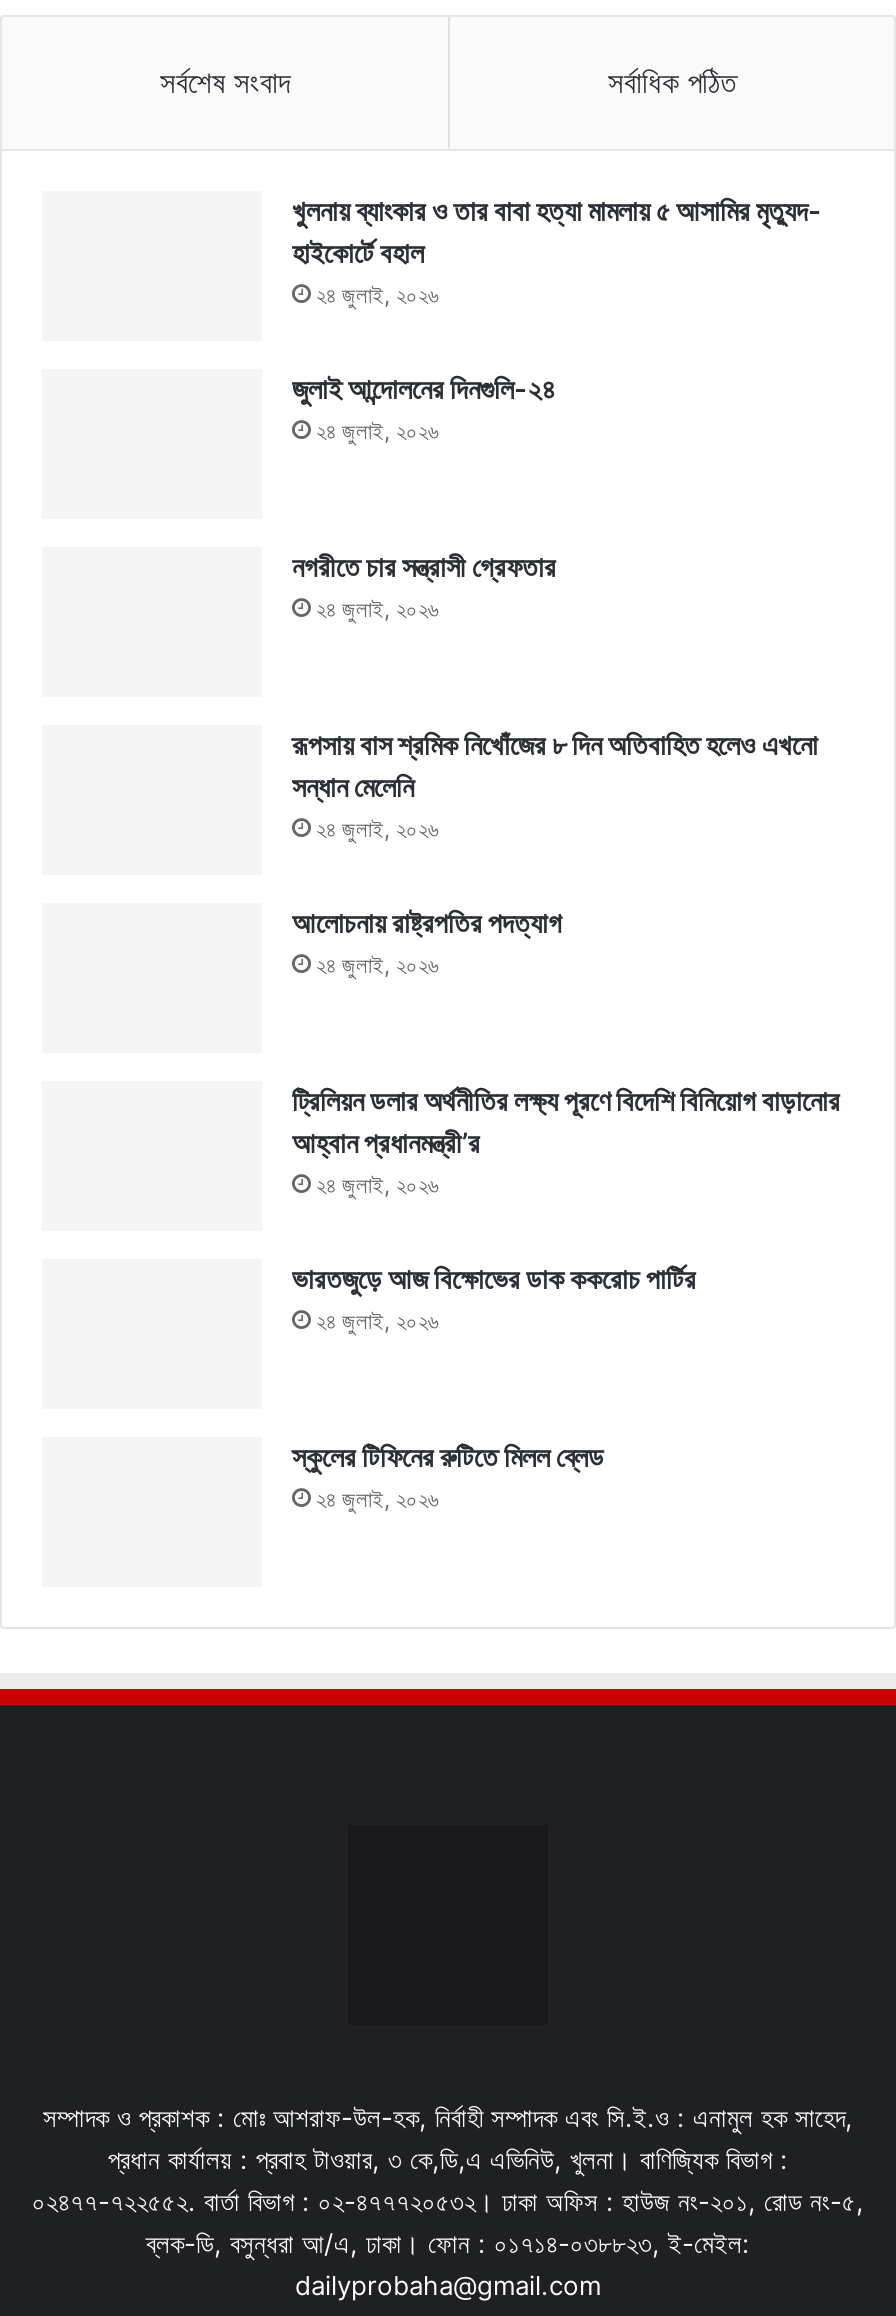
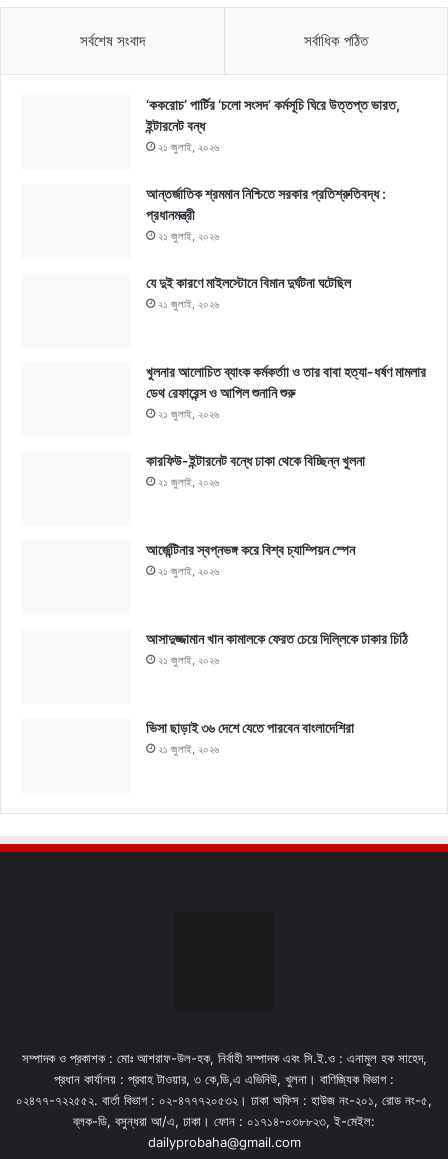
[292,193,822,309] খুলনায় ব্যাংকার ও তার বাবা হত্যা মামলায় ৫ আসামির মৃত্যুদ- | হাইকোর্টে বহাল | ২৪ জুলাই, ২০২৬ -> [146,96,400,154] ‘ককরোচ’ পার্টির ‘চলো সংসদ’ কর্মসূচি ঘিরে উত্তপ্ত ভারত, | ইন্টারনেট বন্ধ | ২১ জুলাই, ২০২৬
[292,371,556,445] জুলাই আন্দোলনের দিনগুলি-২৪ | ২৪ জুলাই, ২০২৬ -> [146,185,386,243] আন্তর্জাতিক শ্রমমান নিশ্চিতে সরকার প্রতিশ্রুতিবদ্ধ : | প্রধানমন্ত্রী | ২১ জুলাই, ২০২৬
[292,549,556,623] নগরীতে চার সন্ত্রাসী গ্রেফতার | ২৪ জুলাই, ২০২৬ -> [146,274,351,311] যে দুই কারণে মাইলস্টোনে বিমান দুর্ঘটনা ঘটেছিল | ২১ জুলাই, ২০২৬
[292,727,818,843] রূপসায় বাস শ্রমিক নিখোঁজের ৮ দিন অতিবাহিত হলেও এখনো | সন্ধান মেলেনি | ২৪ জুলাই, ২০২৬ -> [146,363,426,421] খুলনার আলোচিত ব্যাংক কর্মকর্তাা ও তার বাবা হত্যা-ধর্ষণ মামলার | ডেথ রেফারেন্স ও আপিল শুনানি শুরু | ২১ জুলাই, ২০২৬
[292,905,562,979] আলোচনায় রাষ্ট্রপতির পদত্যাগ | ২৪ জুলাই, ২০২৬ -> [146,452,365,489] কারফিউ-ইন্টারনেট বন্ধে ঢাকা থেকে বিচ্ছিন্ন খুলনা | ২১ জুলাই, ২০২৬
[292,1083,840,1199] ট্রিলিয়ন ডলার অর্থনীতির লক্ষ্য পূরণে বিদেশি বিনিয়োগ বাড়ানোর | আহ্বান প্রধানমন্ত্রী’র | ২৪ জুলাই, ২০২৬ -> [146,541,355,578] আর্জেন্টিনার স্বপ্নভঙ্গ করে বিশ্ব চ্যাম্পিয়ন স্পেন | ২১ জুলাই, ২০২৬
[292,1261,696,1335] ভারতজুড়ে আজ বিক্ষোভের ডাক ককরোচ পার্টির | ২৪ জুলাই, ২০২৬ -> [146,630,408,667] আসাদুজ্জামান খান কামালকে ফেরত চেয়ে দিল্লিকে ঢাকার চিঠি | ২১ জুলাই, ২০২৬
[292,1439,604,1513] স্কুলের টিফিনের রুটিতে মিলল ব্লেড | ২৪ জুলাই, ২০২৬ -> [146,719,354,756] ভিসা ছাড়াই ৩৬ দেশে যেতে পারবেন বাংলাদেশিরা | ২১ জুলাই, ২০২৬

